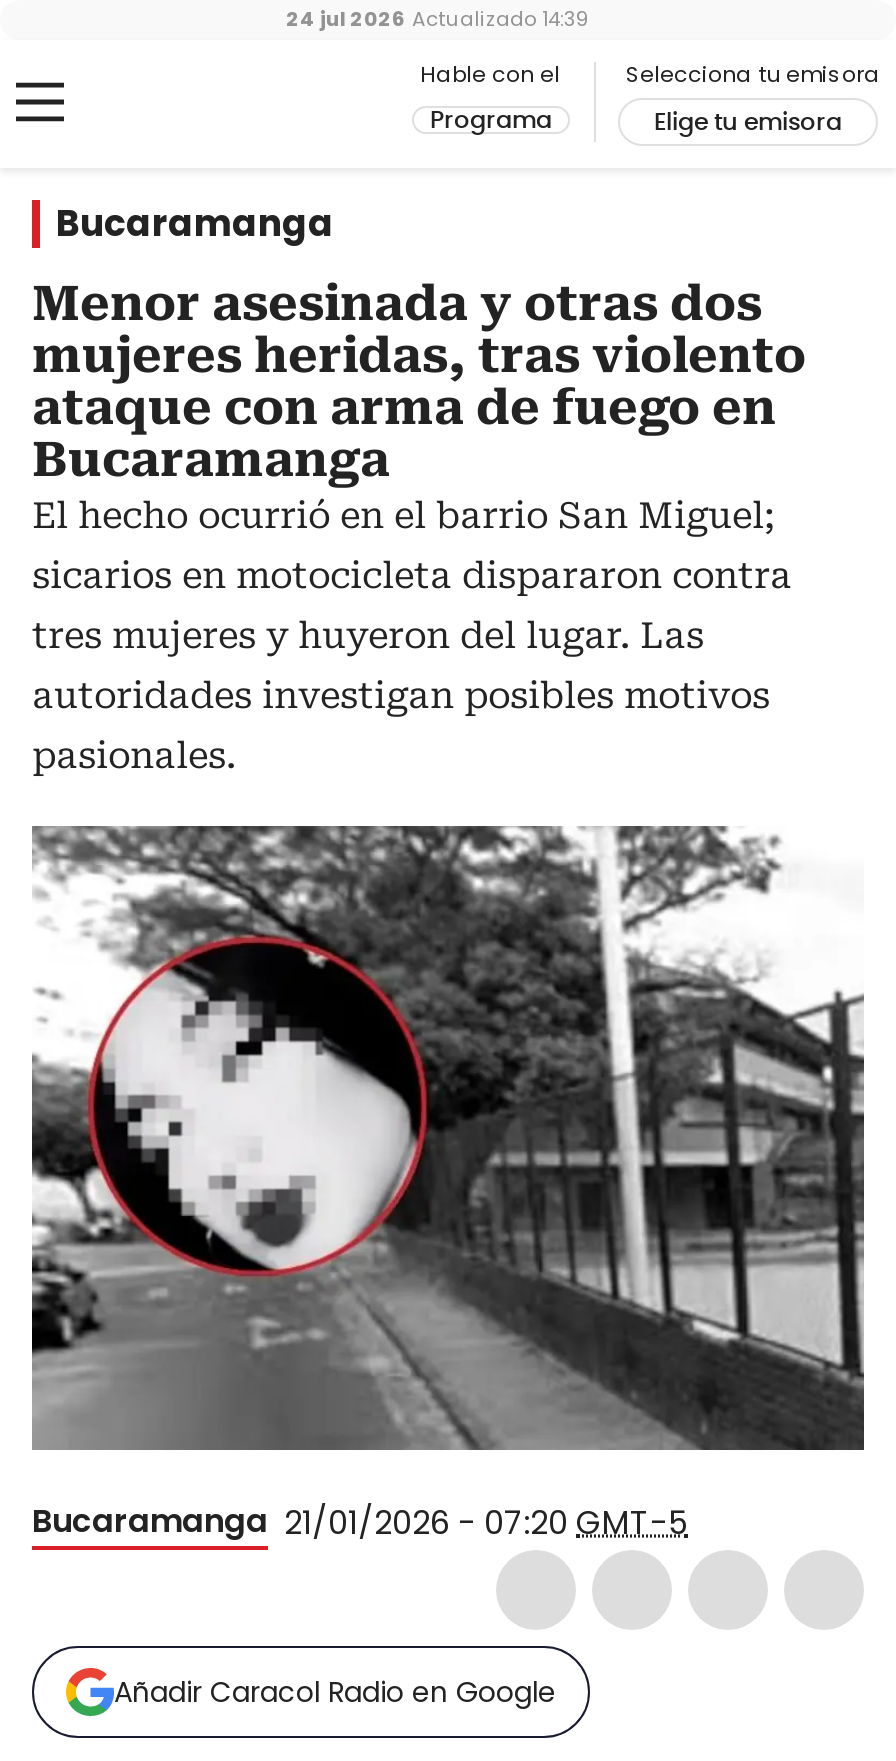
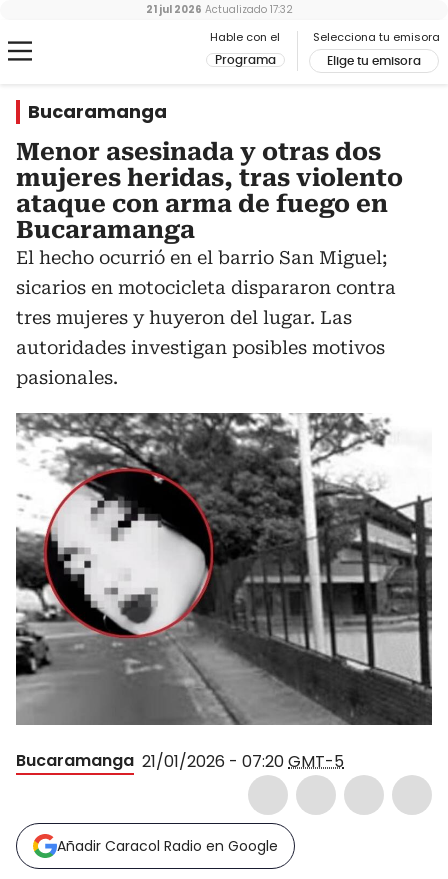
[286,4,590,34] 24 jul 2026 Actualizado 14:39 -> [145,2,292,17] 21 jul 2026 Actualizado 17:32

